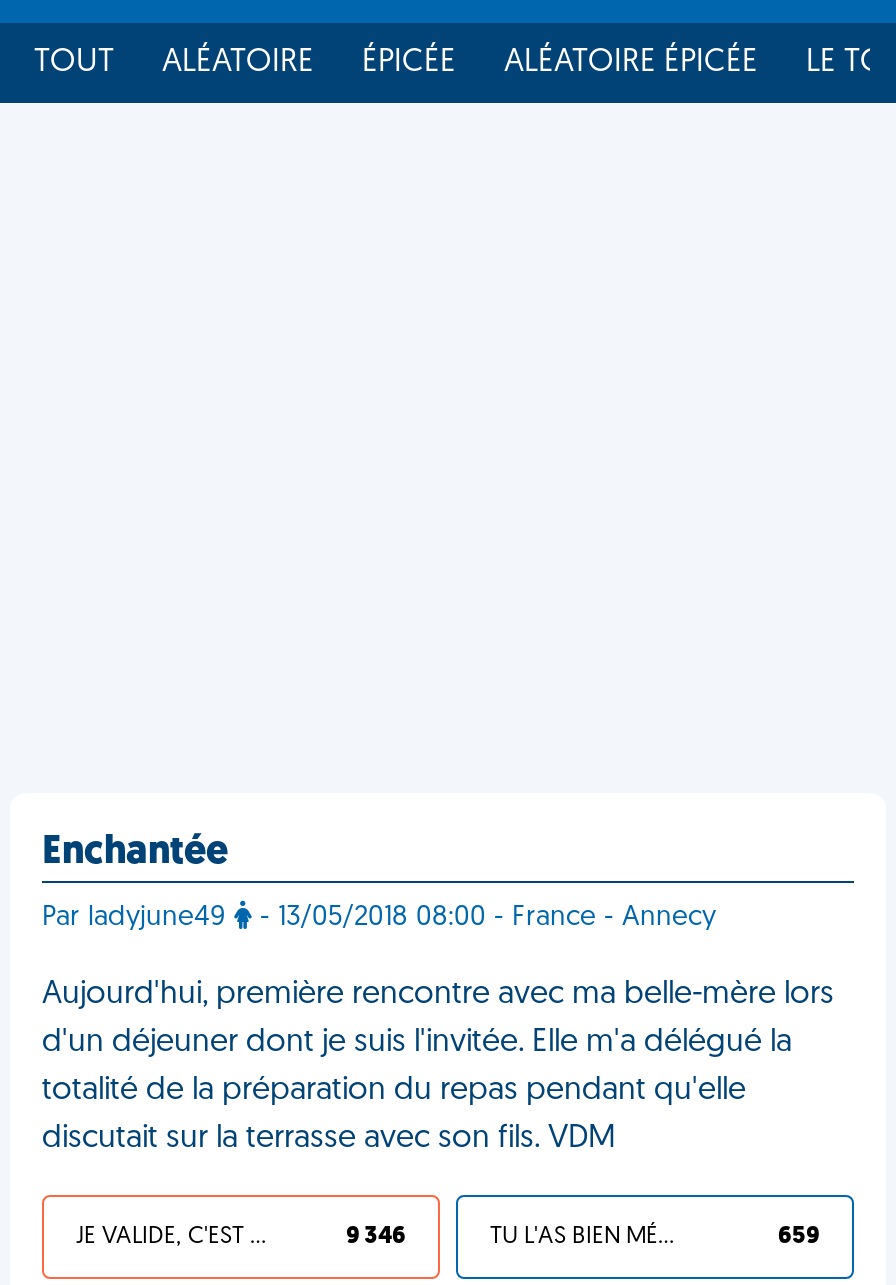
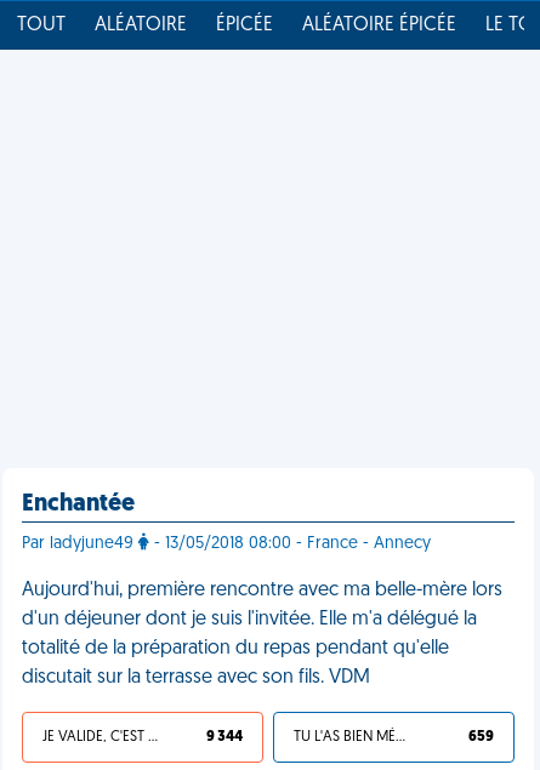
[346,1225,406,1249] 9 346 -> [206,730,243,745] 9 344

